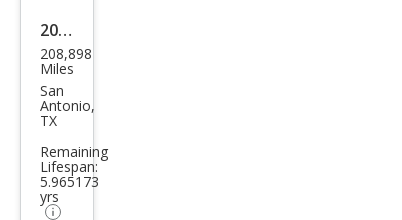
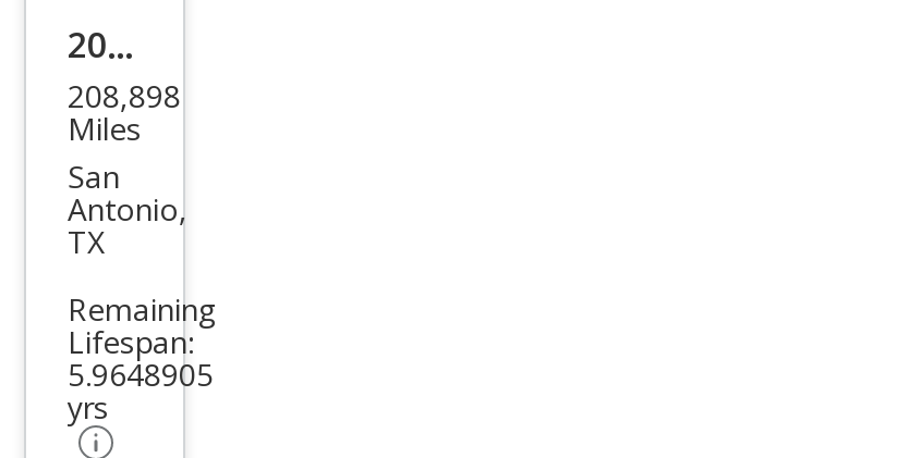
[40,172,99,191] 5.965173 -> [68,354,214,395] 5.9648905

